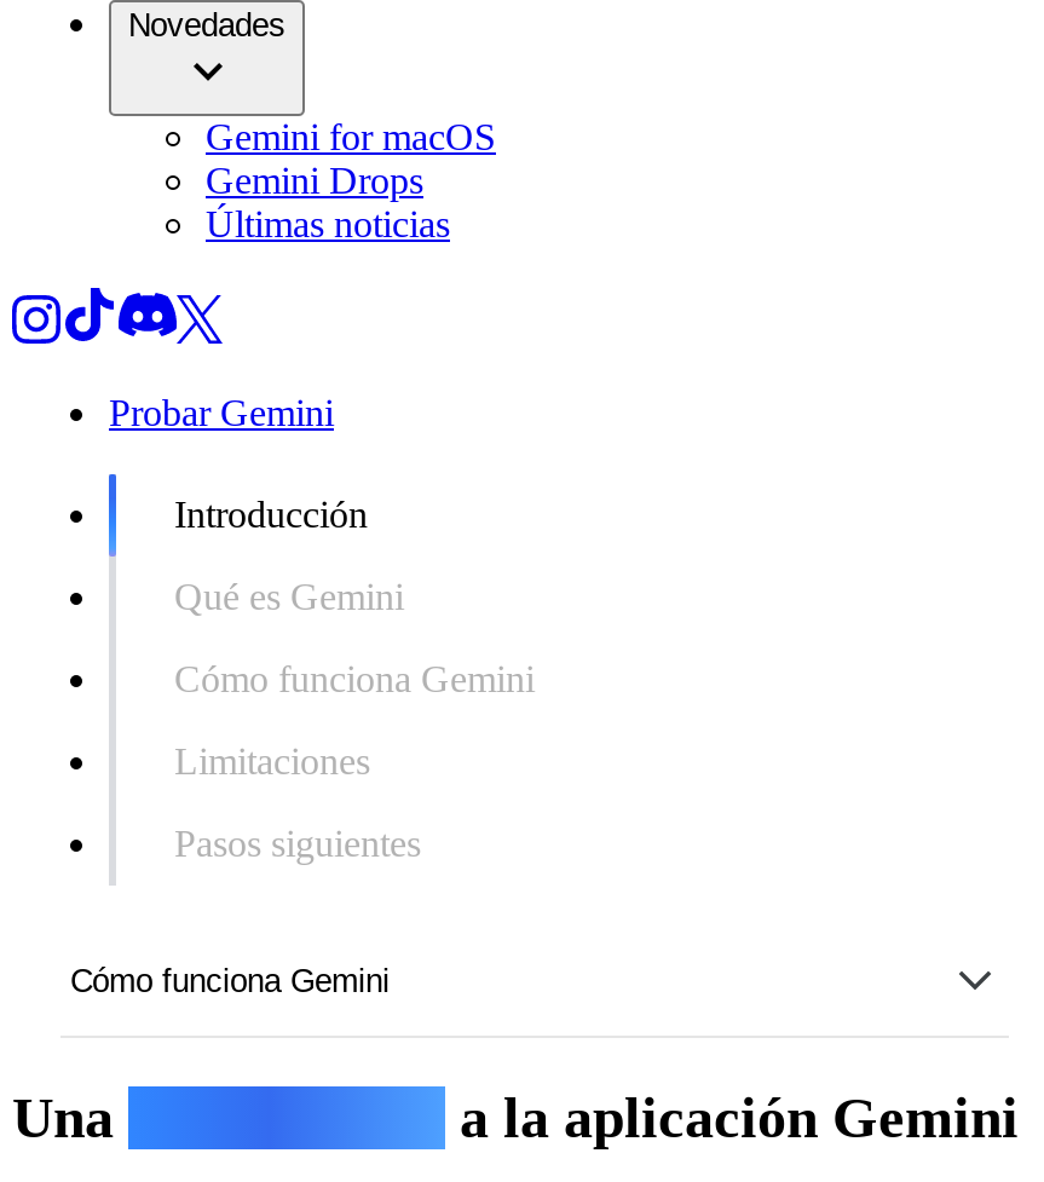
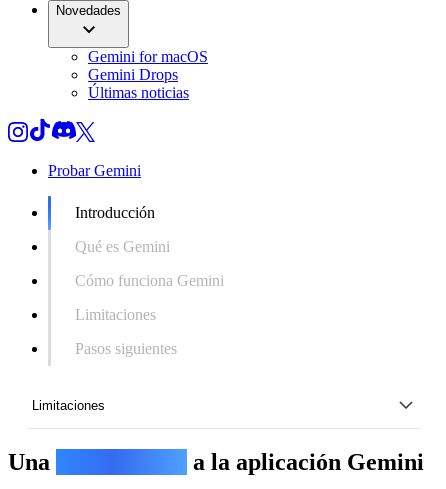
[70,962,390,998] Cómo funciona Gemini -> [32,397,105,412] Limitaciones

